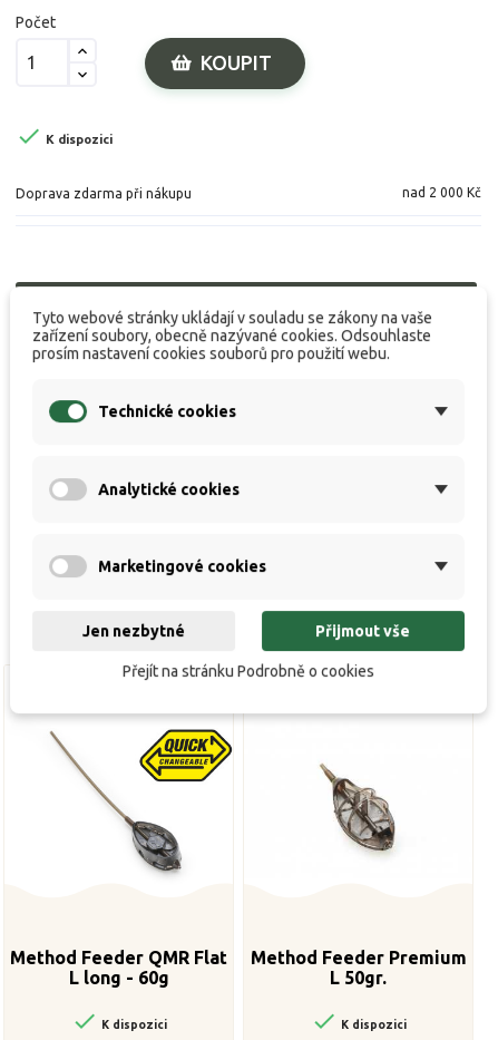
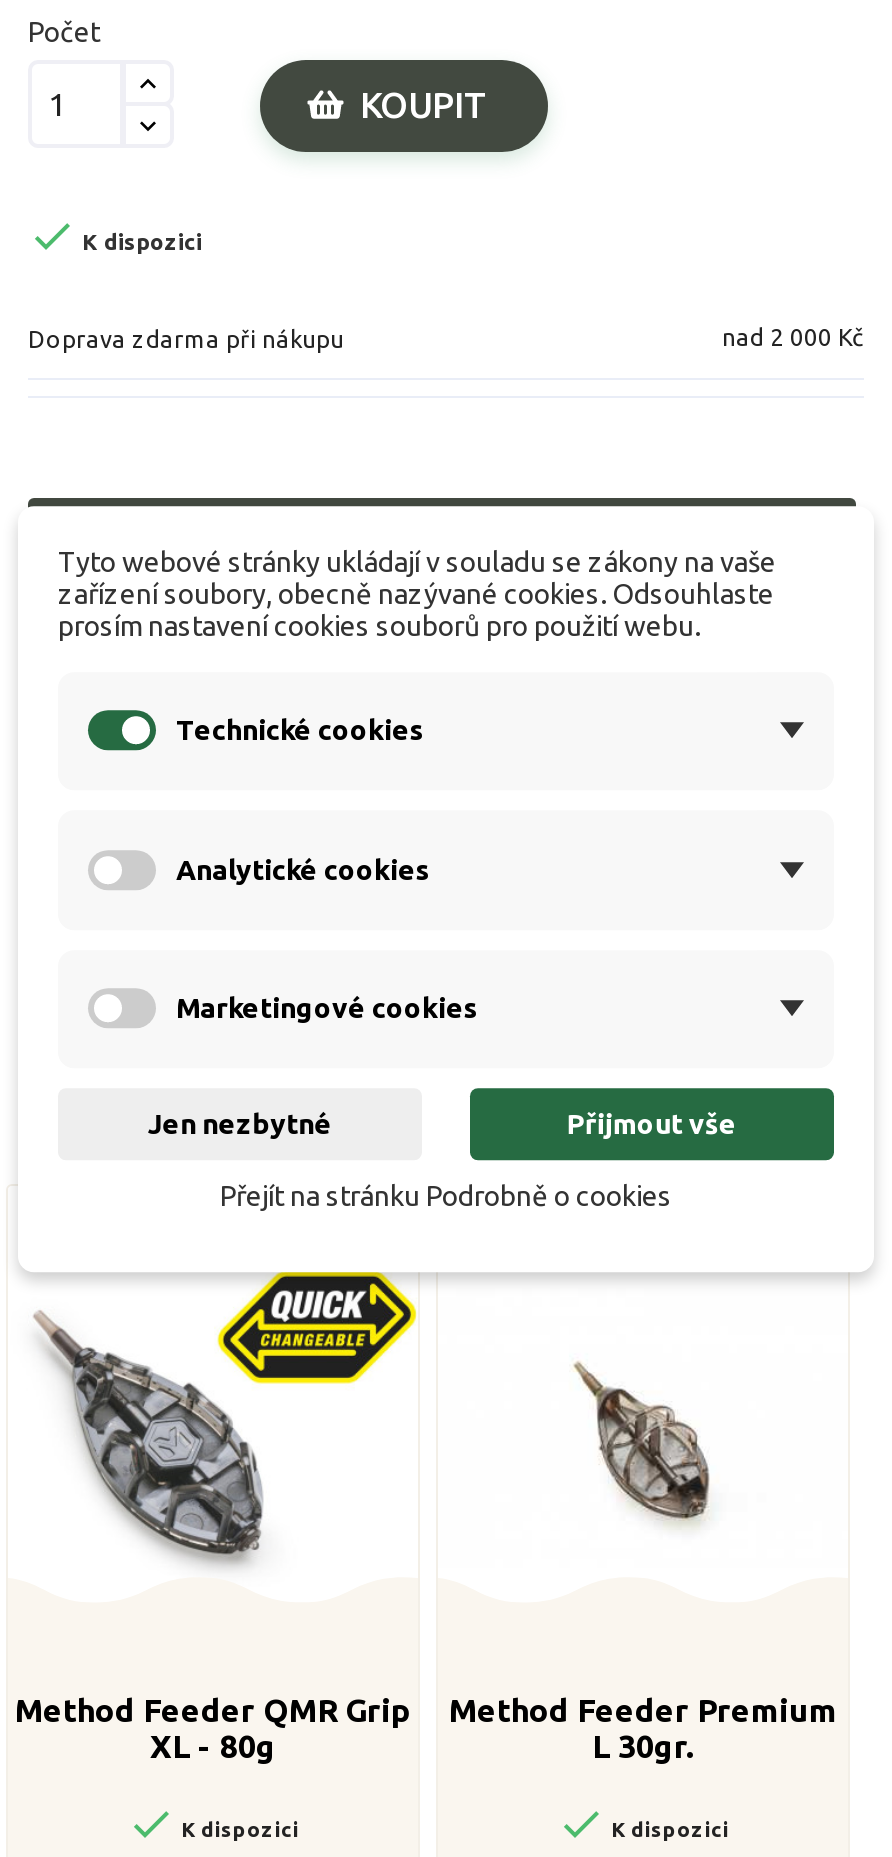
[20,713,233,877] [image] -> [32,1270,418,1568] [image]
[10,948,227,988] Method Feeder QMR Flat | L long - 60g -> [15,1693,411,1765] Method Feeder QMR Grip | XL - 80g
[330,968,387,988] L 50gr. -> [592,1729,694,1765] L 30gr.

